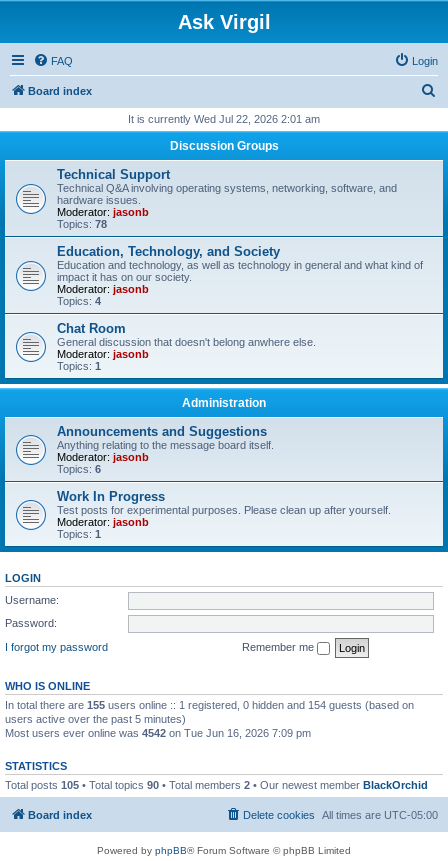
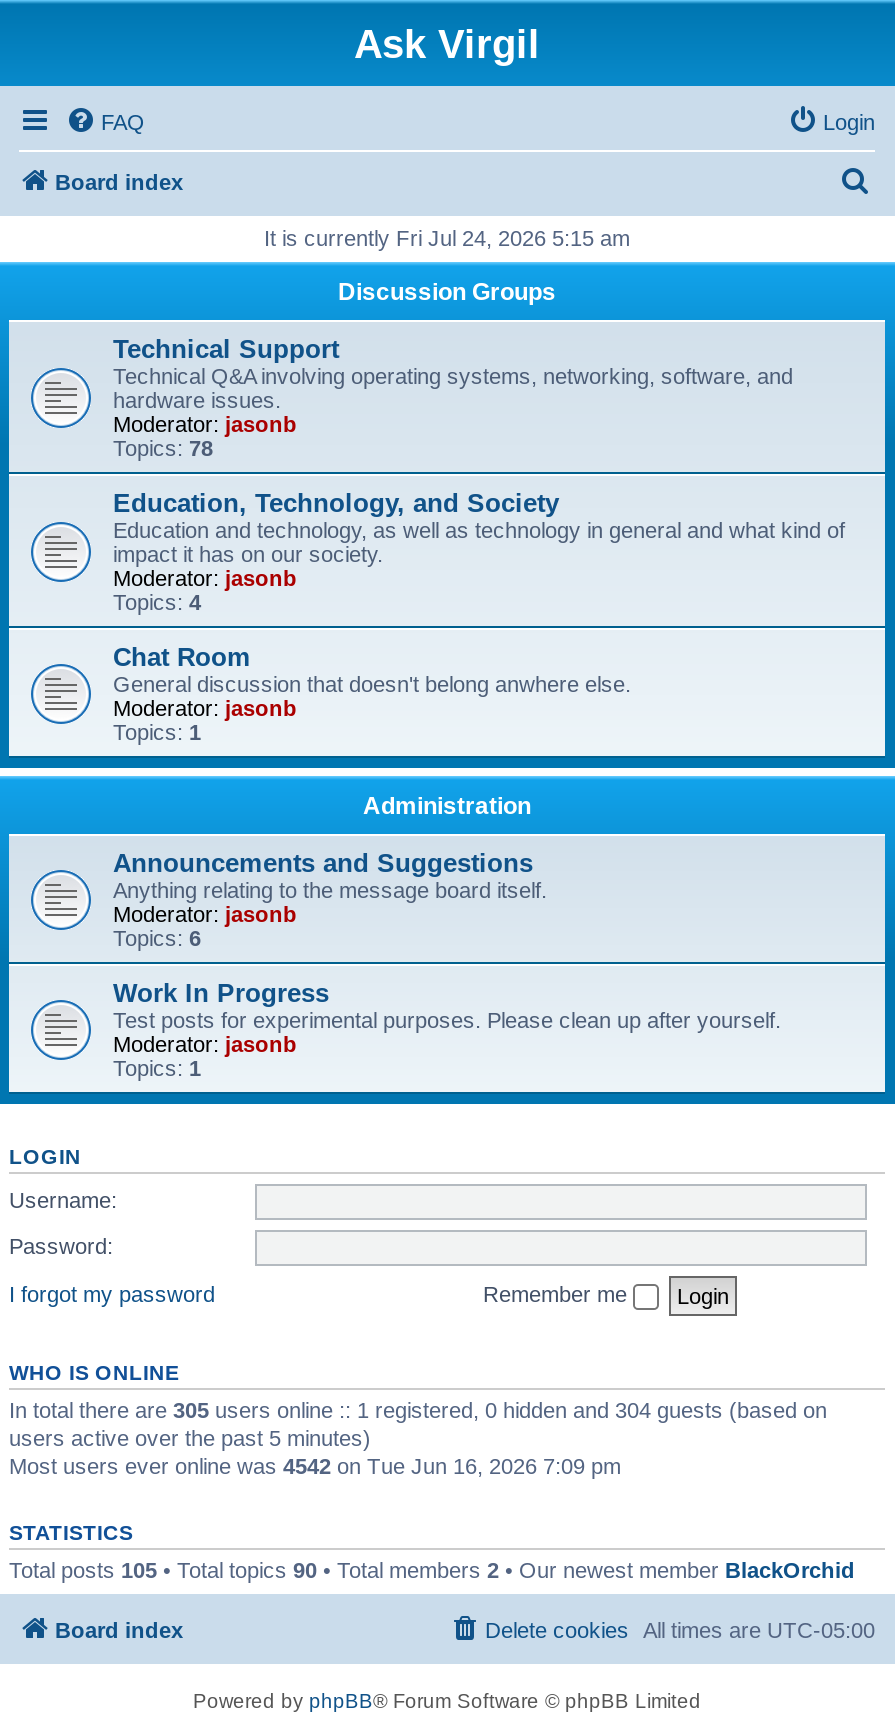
[128,113,320,125] It is currently Wed Jul 22, 2026 2:01 am -> [264,226,630,250] It is currently Fri Jul 24, 2026 5:15 am
[5,698,414,710] In total there are 155 users online :: 1 registered, 0 hidden and 154 guests (based on -> [9,1397,827,1421] In total there are 305 users online :: 1 registered, 0 hidden and 304 guests (based on

